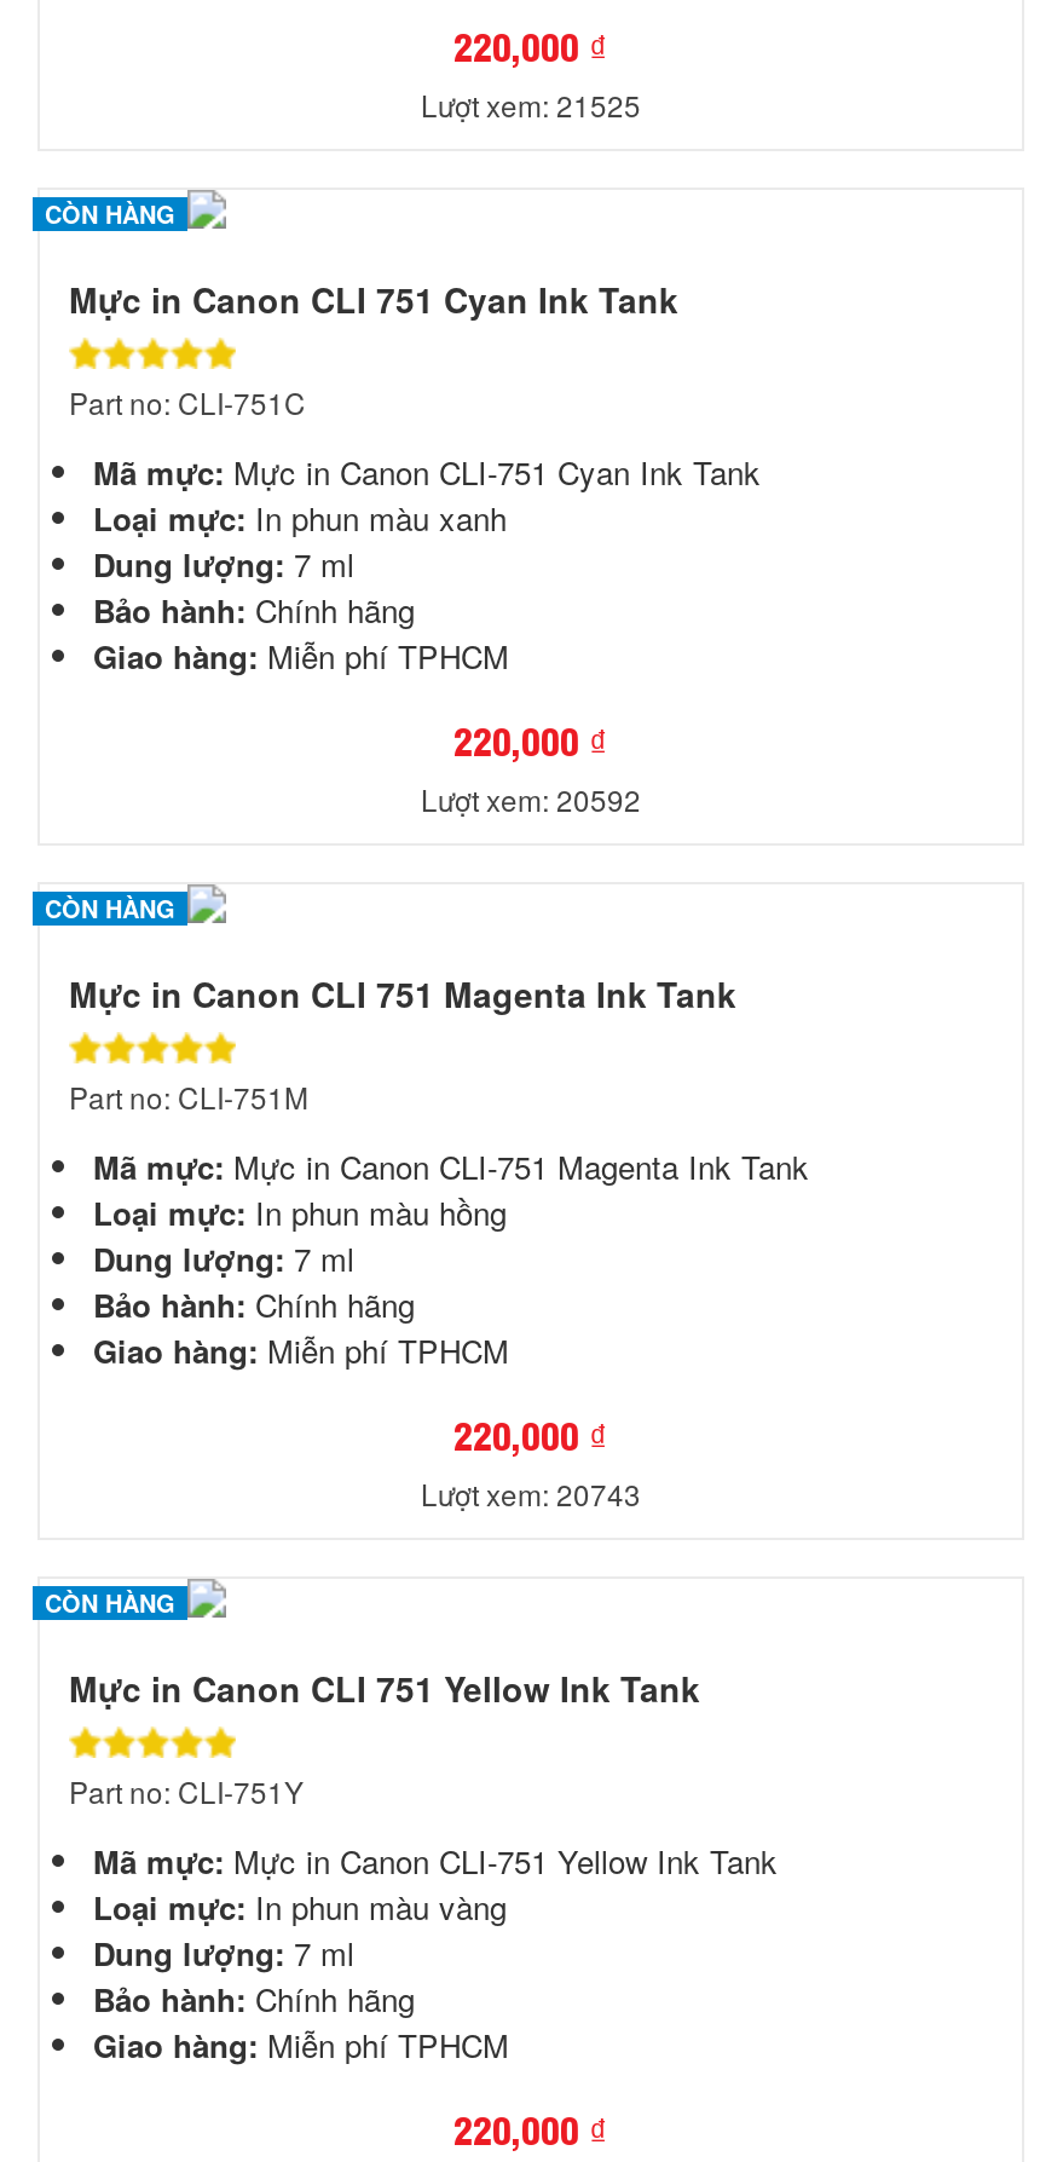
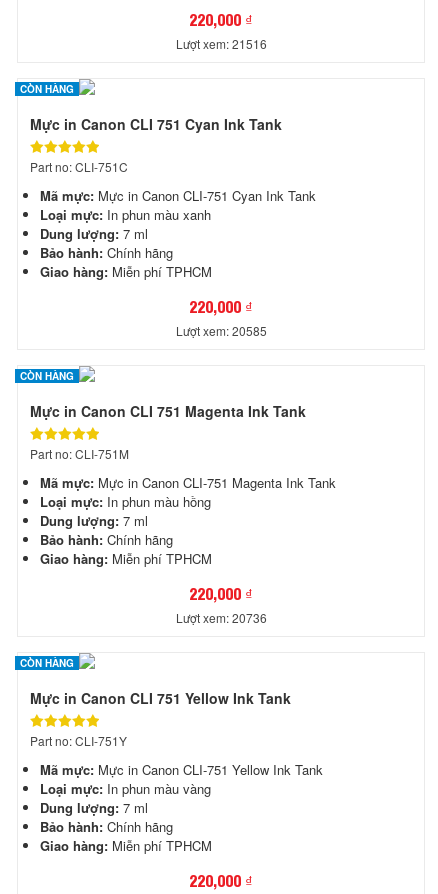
[421,84,641,125] Lượt xem: 21525 -> [175,35,266,52] Lượt xem: 21516
[421,778,641,819] Lượt xem: 20592 -> [175,322,266,339] Lượt xem: 20585
[421,1473,641,1514] Lượt xem: 20743 -> [175,609,266,626] Lượt xem: 20736

